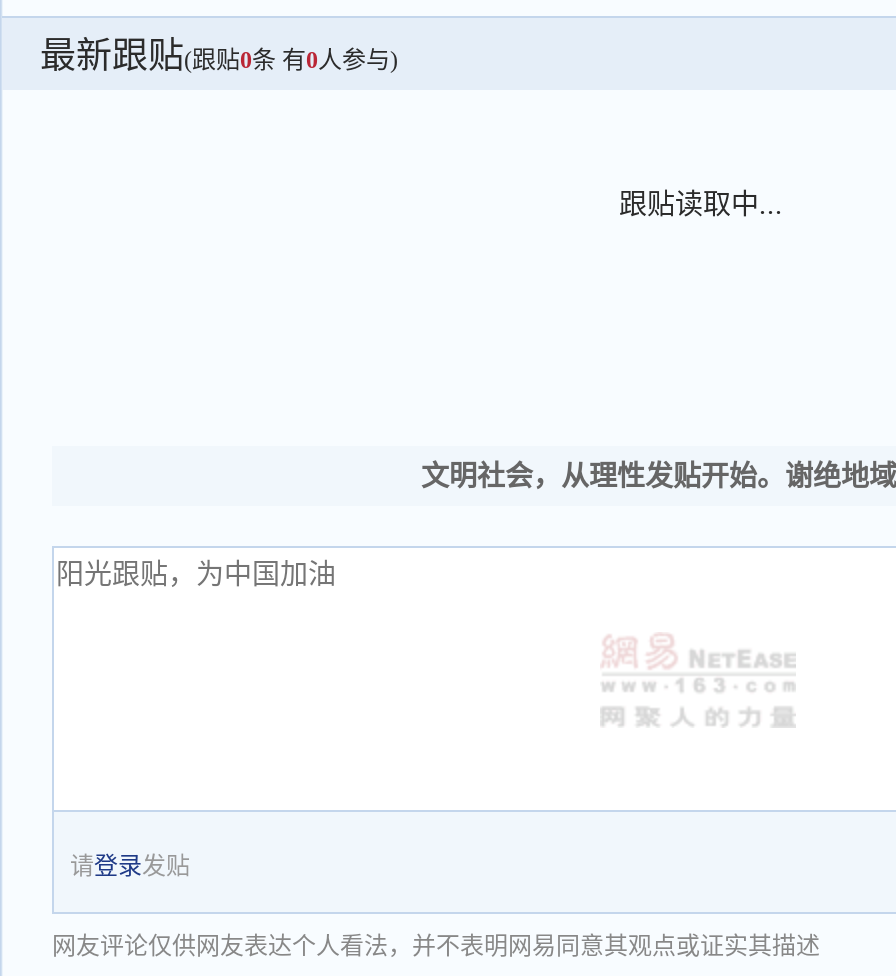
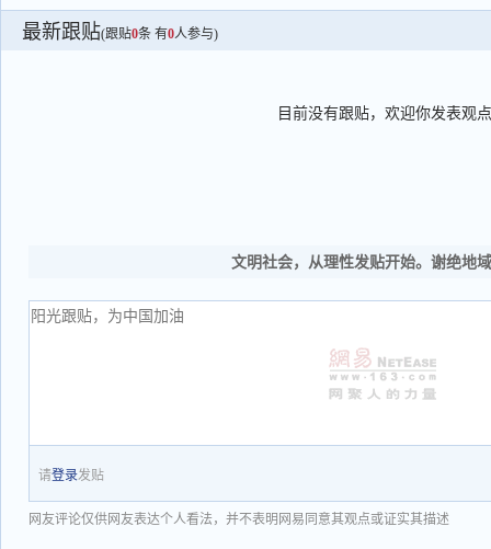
[619,190,783,220] 跟贴读取中... -> [277,105,491,122] 目前没有跟贴，欢迎你发表观点

